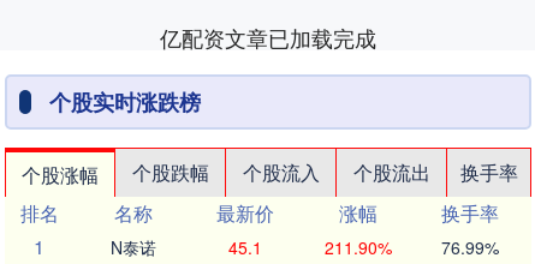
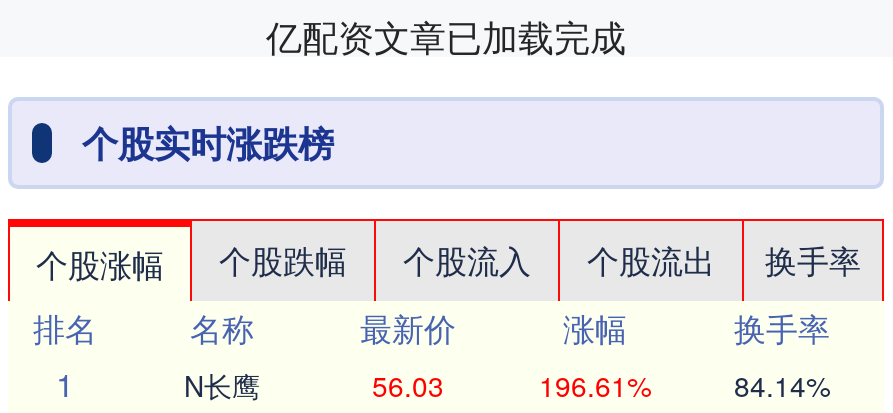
[111,235,156,259] N泰诺 -> [184,365,260,405] N长鹰
[228,235,262,259] 45.1 -> [372,365,444,405] 56.03
[324,235,391,259] 211.90% -> [539,365,651,405] 196.61%
[441,235,499,259] 76.99% -> [734,365,830,405] 84.14%

